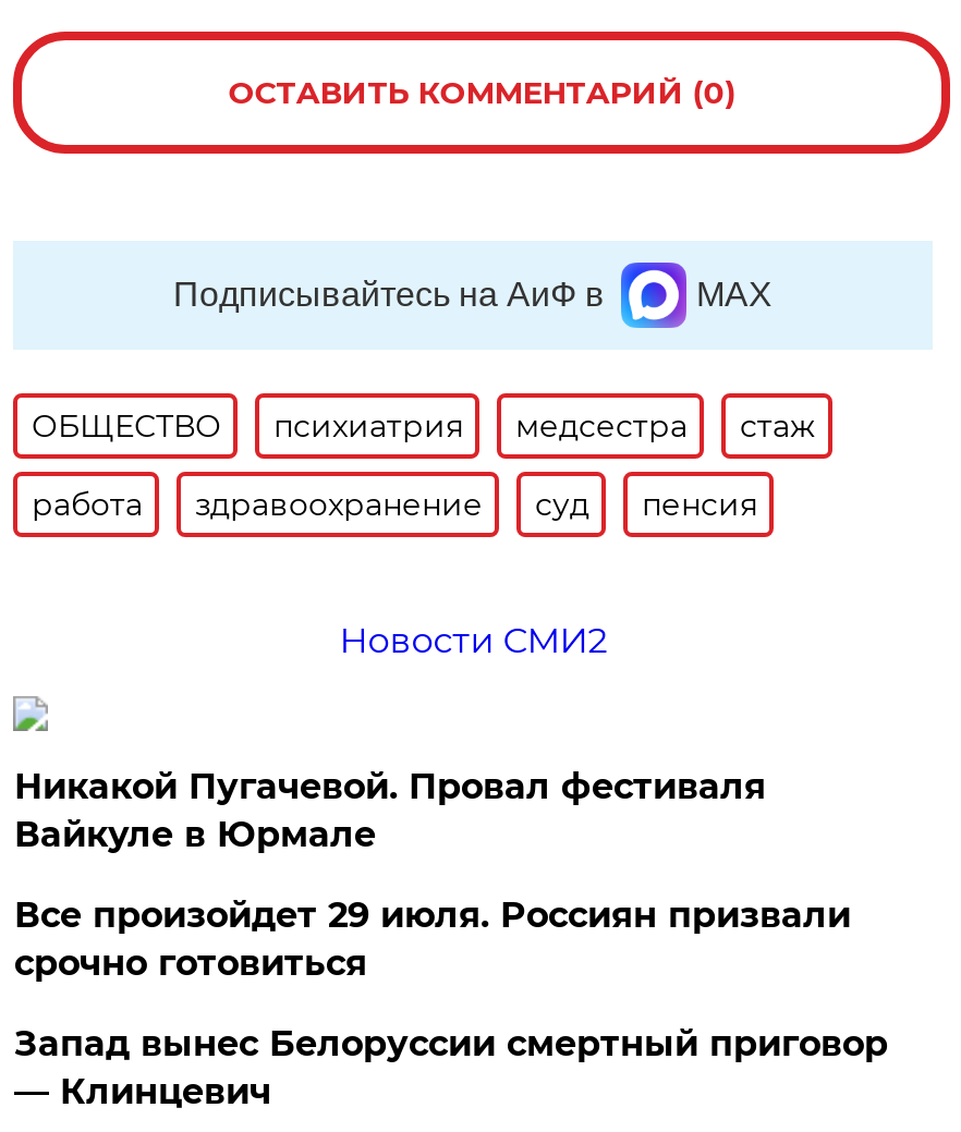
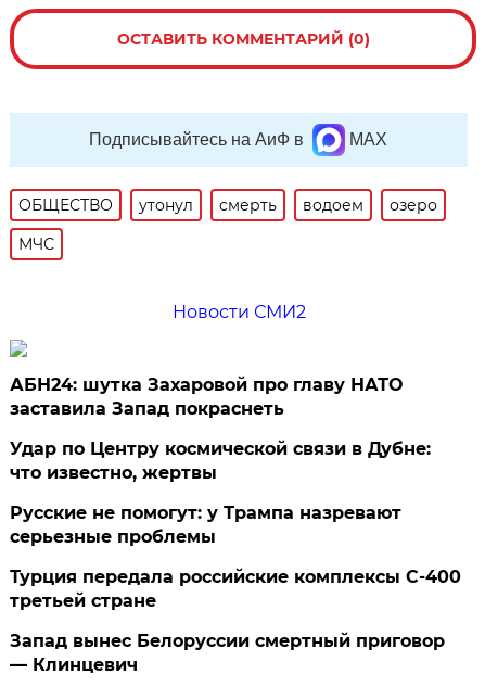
[273,406,816,446] психиатрия | медсестра | стаж -> [139,195,438,215] утонул | смерть | водоем | озеро
[31,485,757,524] работа | здравоохранение | суд | пенсия -> [19,234,55,254] МЧС
[14,766,851,984] Никакой Пугачевой. Провал фестиваля | Вайкуле в Юрмале | Все произойдет 29 июля. Россиян призвали | срочно готовиться -> [10,374,462,611] АБН24: шутка Захаровой про главу НАТО | заставила Запад покраснеть | Удар по Центру космической связи в Дубне: | что известно, жертвы | Русские не помогут: у Трампа назревают | серьезные проблемы | Турция передала российские комплексы С-400 | третьей стране

